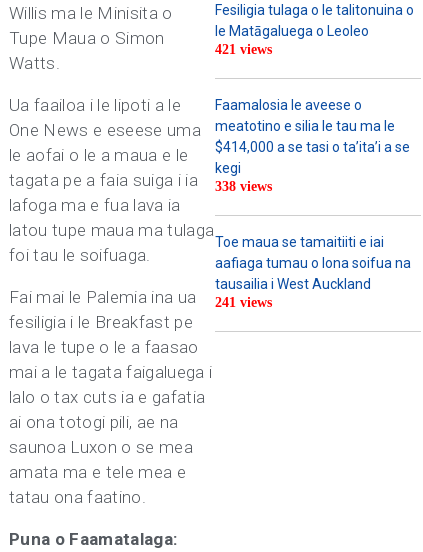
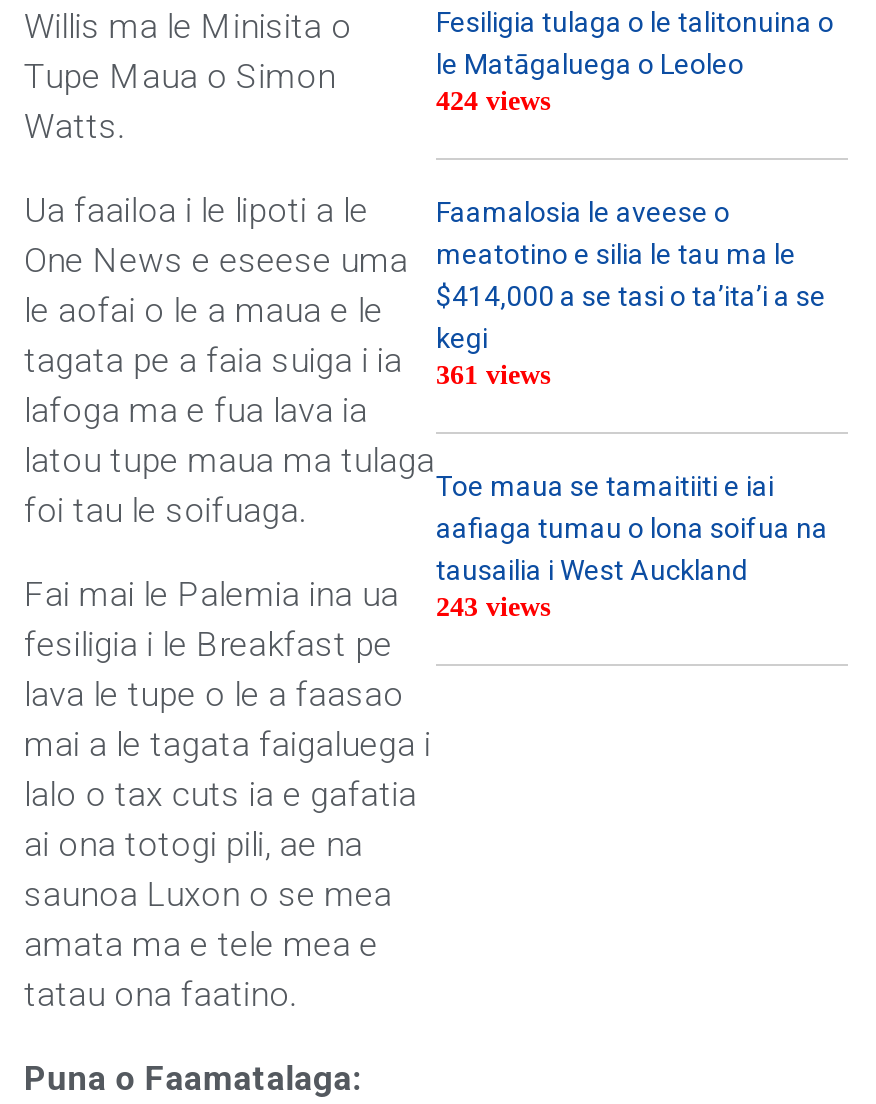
[215,42,272,57] 421 views -> [436,85,550,115] 424 views
[9,170,272,194] tagata pe a faia suiga i ia 338 views -> [24,339,550,389] tagata pe a faia suiga i ia 361 views
[9,287,272,310] Fai mai le Palemia ina ua 241 views -> [24,573,550,621] Fai mai le Palemia ina ua 243 views

